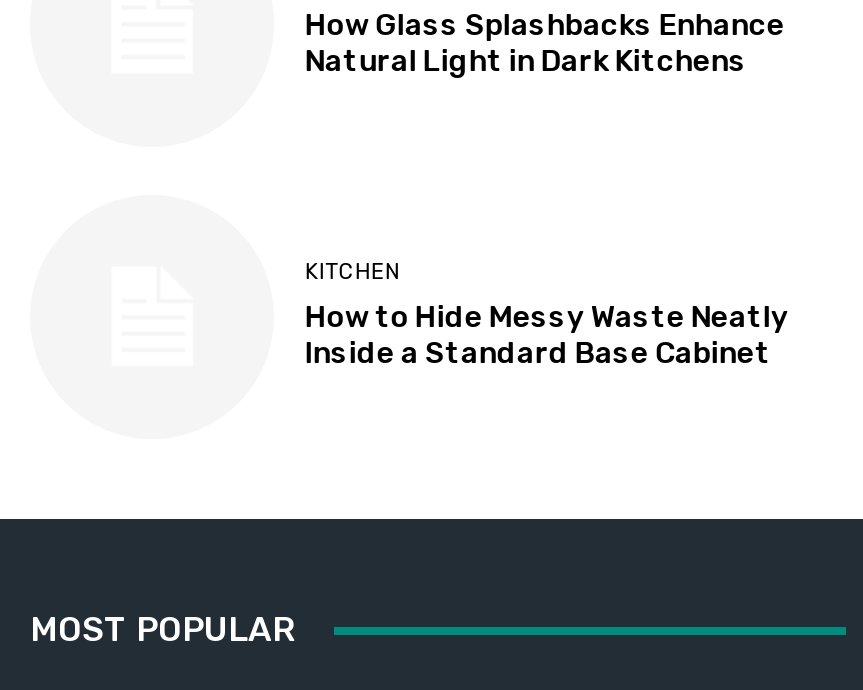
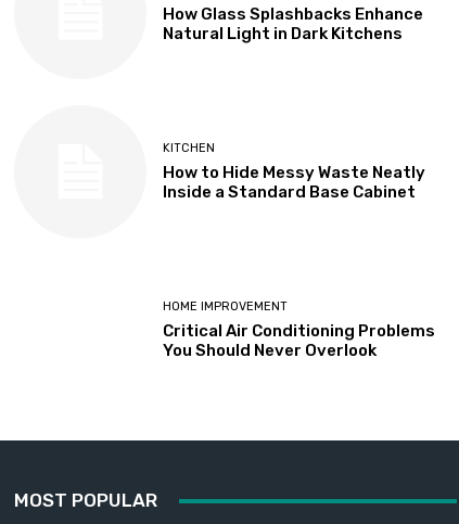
none -> [163,300,436,361] HOME IMPROVEMENT | Critical Air Conditioning Problems | You Should Never Overlook

